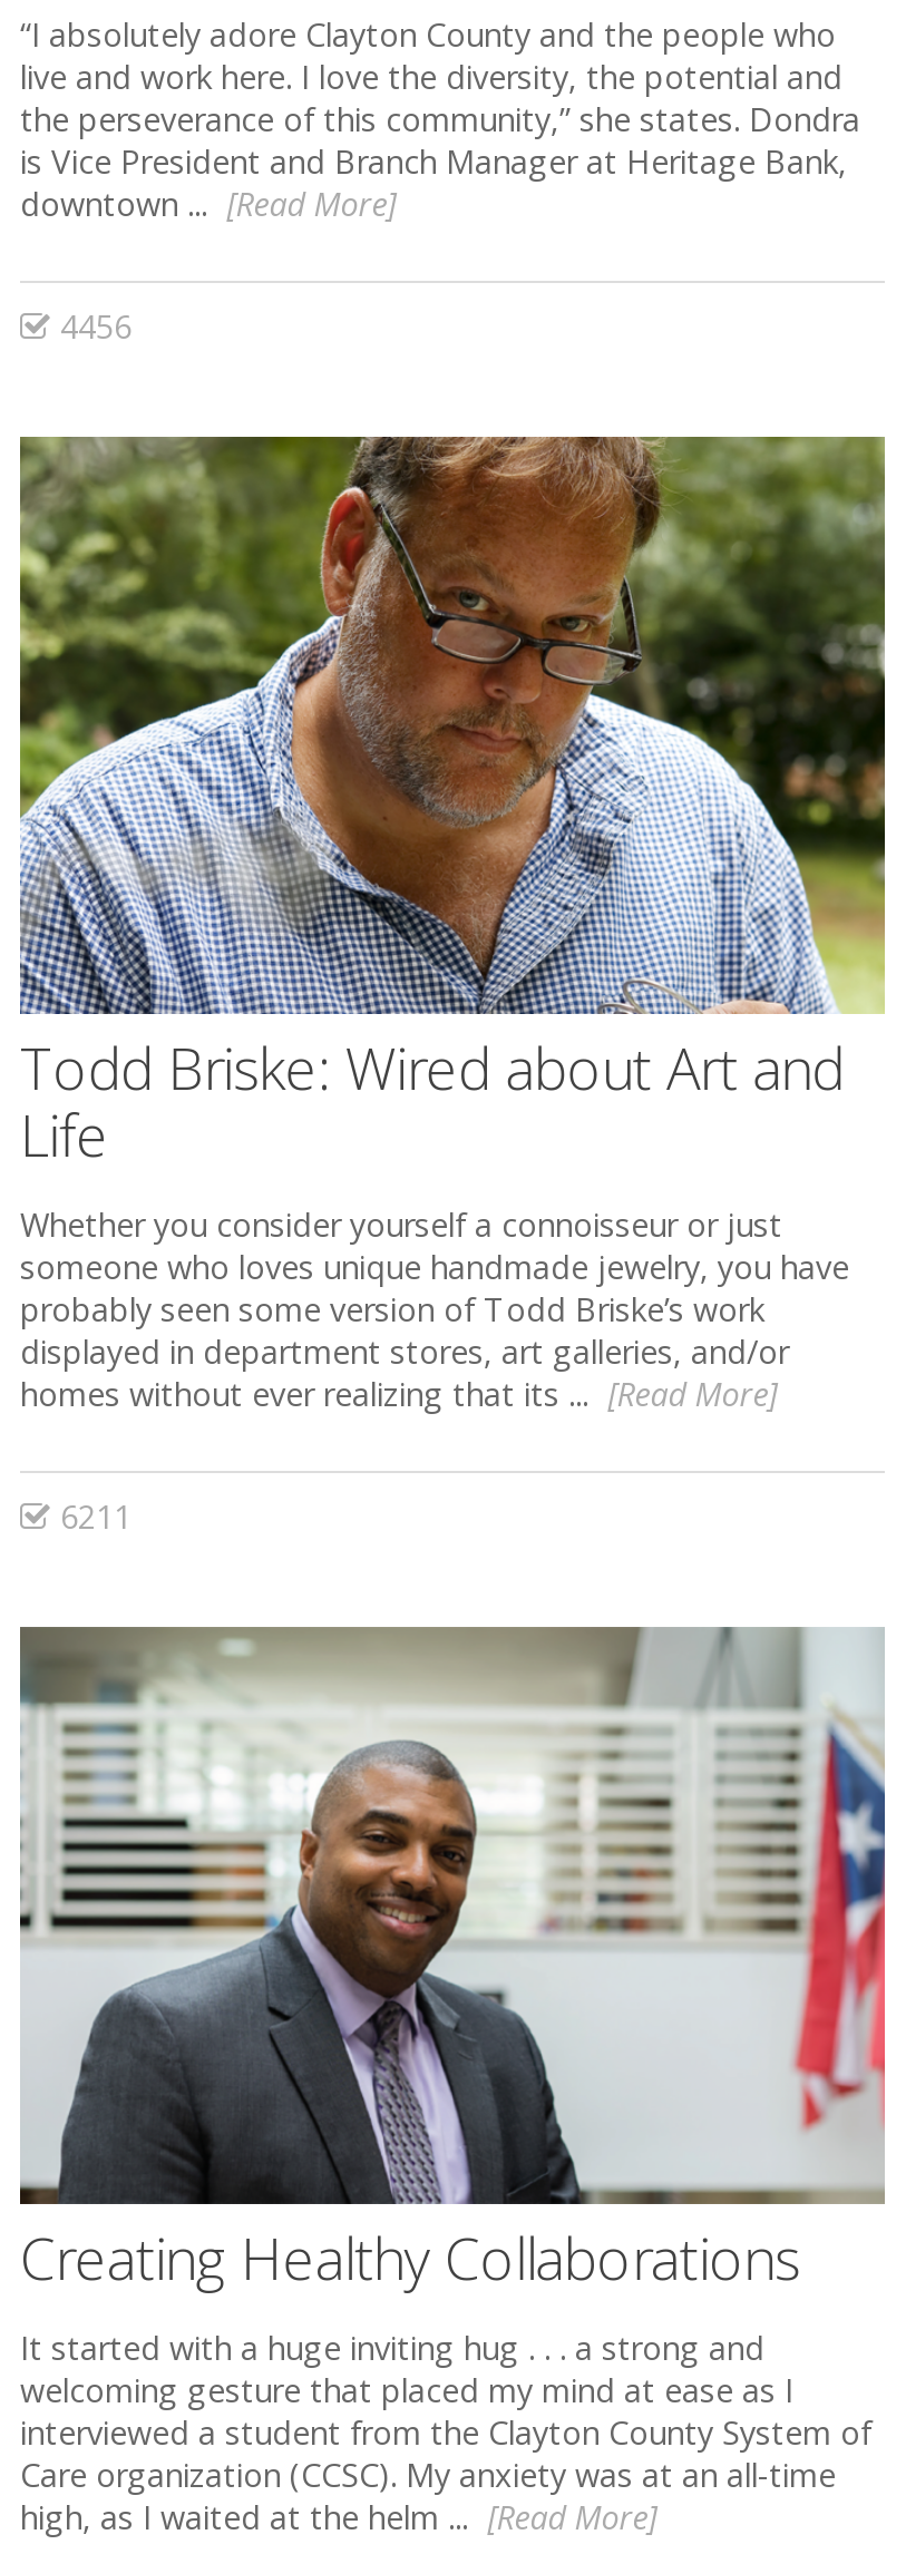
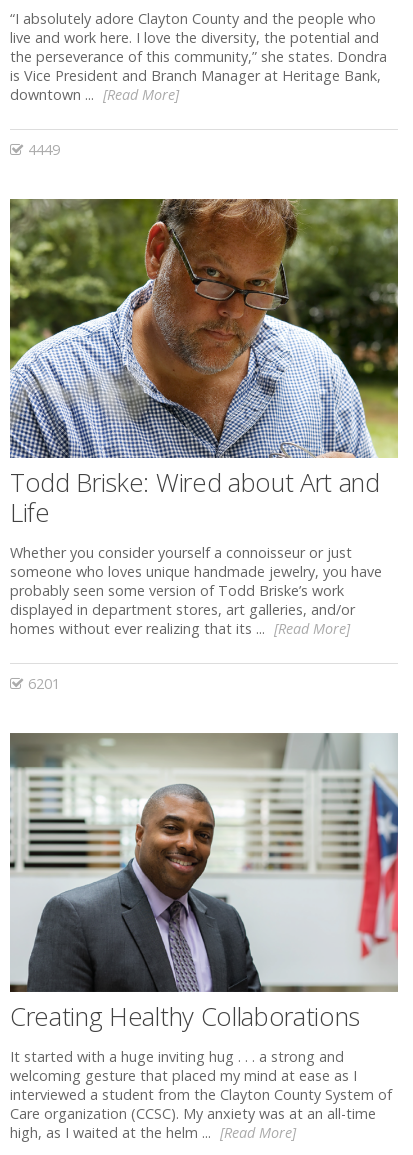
[51,306,131,349] 4456 -> [24,140,60,159] 4449
[51,1497,131,1539] 6211 -> [24,674,60,693] 6201

